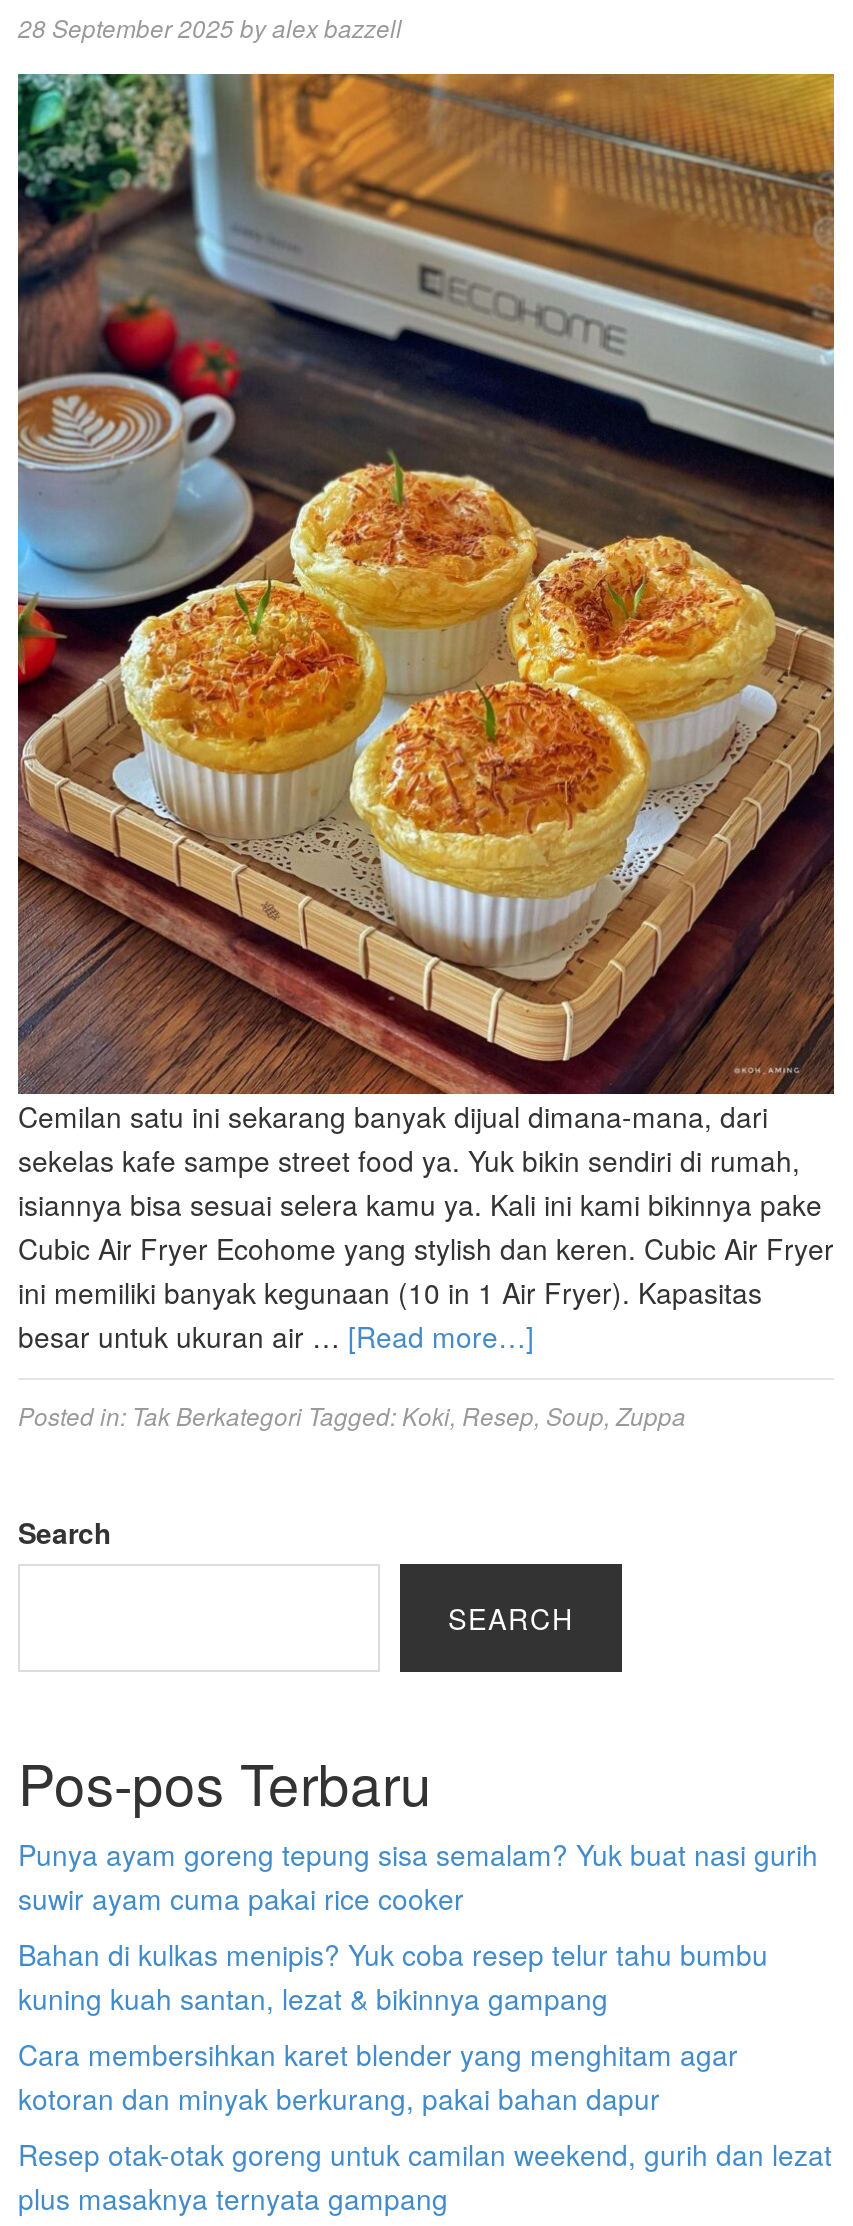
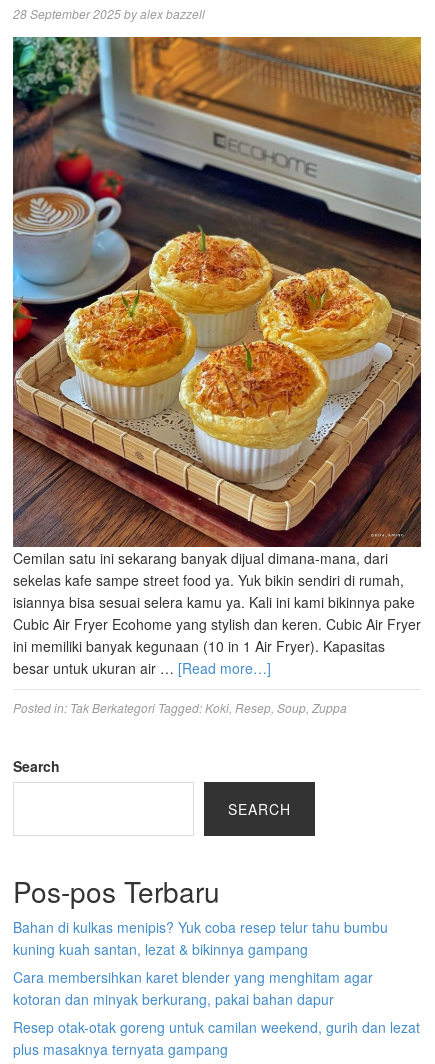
[18,1833,818,1917] Punya ayam goreng tepung sisa semalam? Yuk buat nasi gurih | suwir ayam cuma pakai rice cooker -> none

